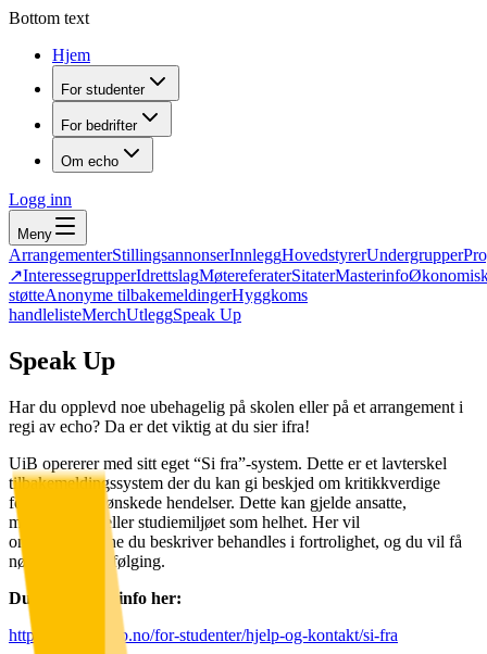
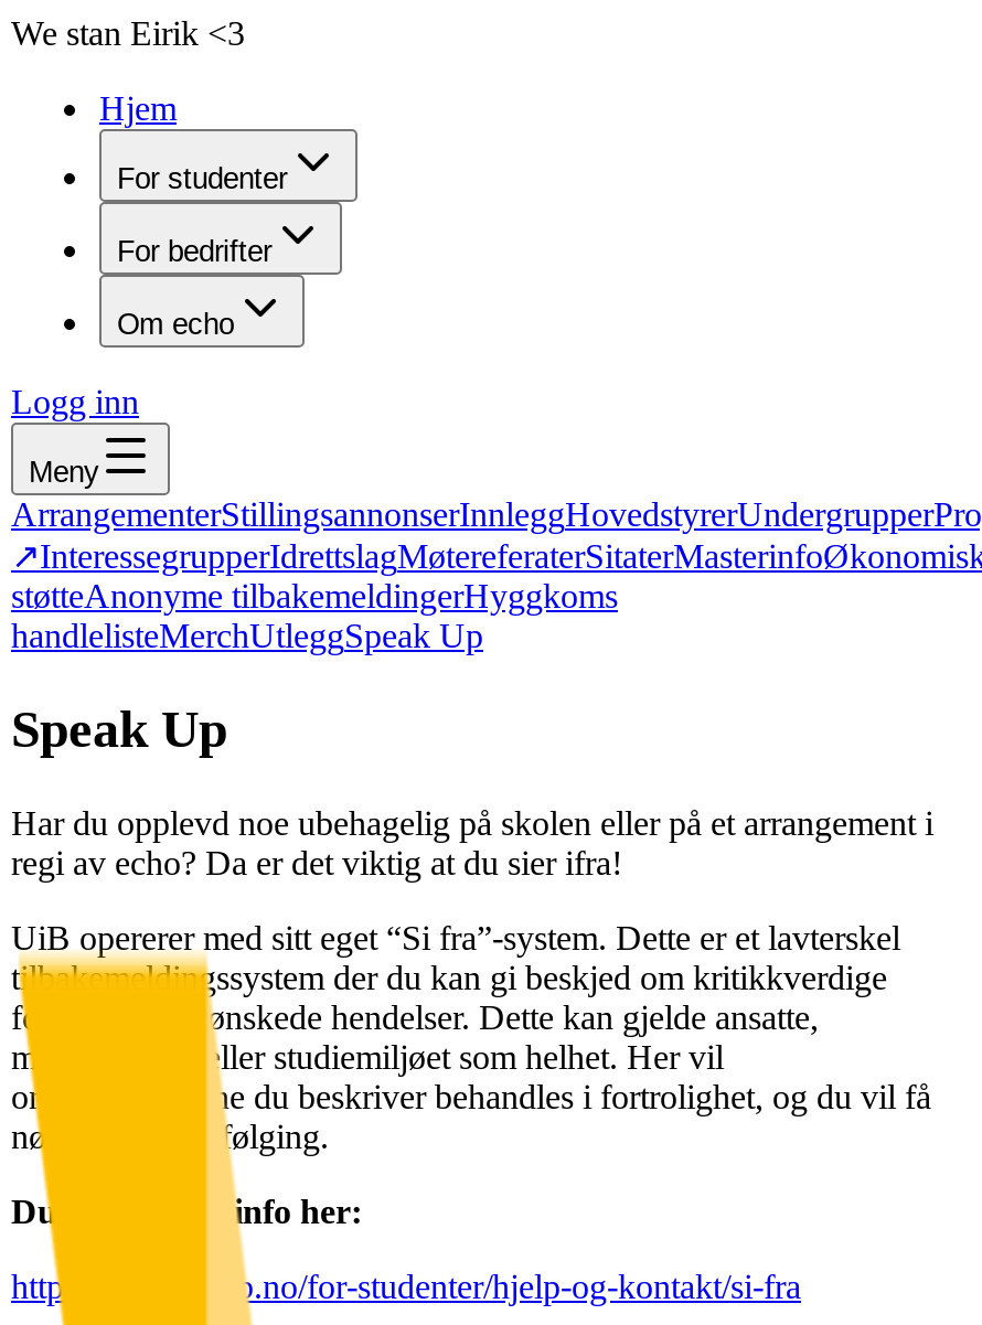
[9,9,89,27] Bottom text -> [11,14,245,52] We stan Eirik <3

